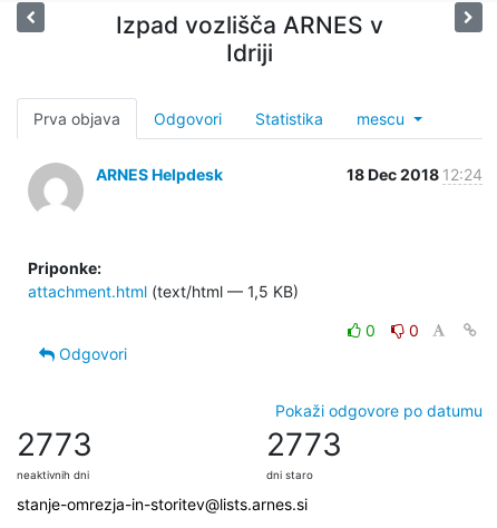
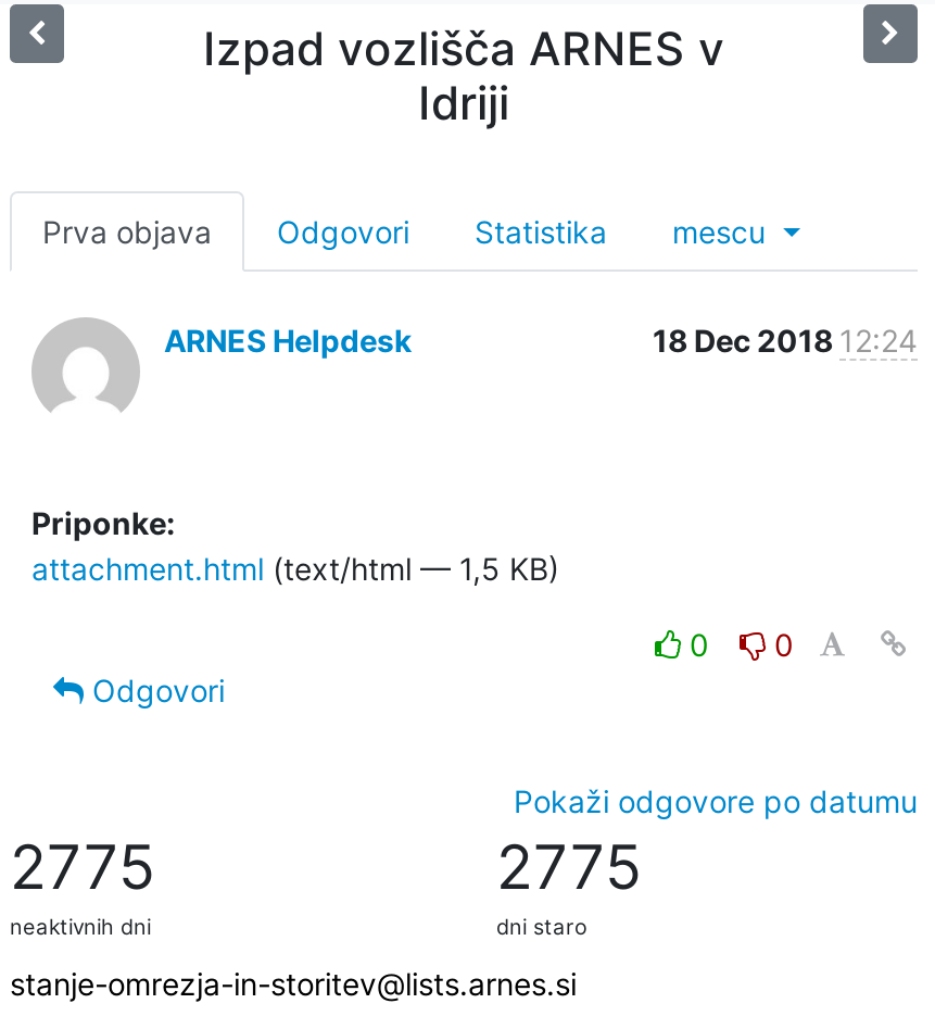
[17,426,92,464] 2773 -> [10,831,155,905] 2775
[266,426,342,464] 2773 -> [496,831,642,905] 2775

